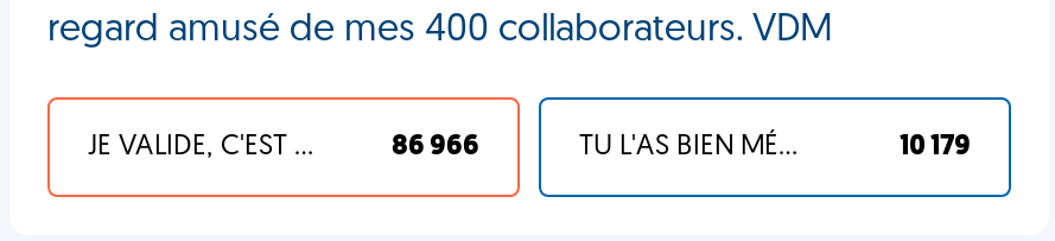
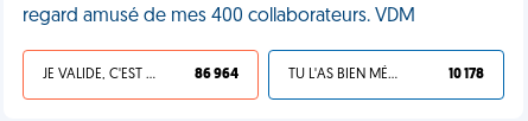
[392,133,479,161] 86 966 -> [195,68,238,82] 86 964
[900,133,971,161] 10 179 -> [449,68,484,82] 10 178

